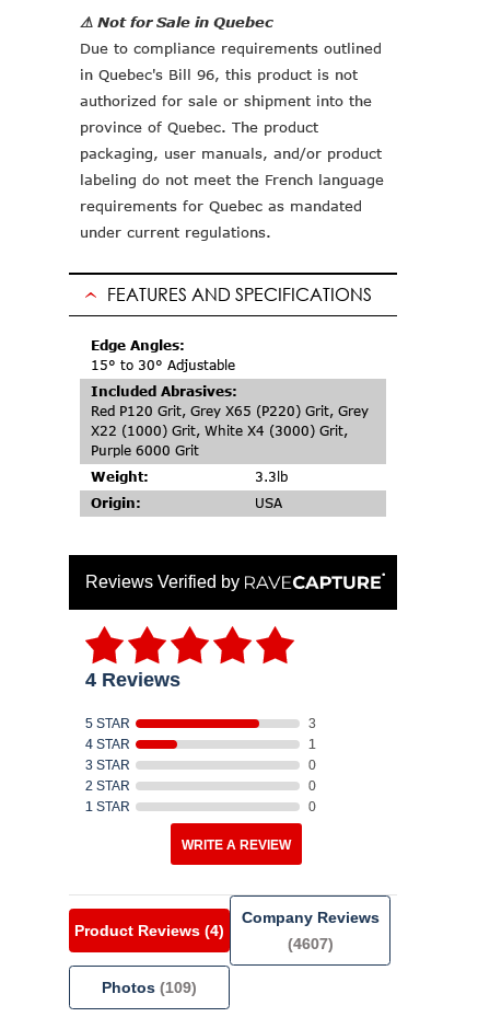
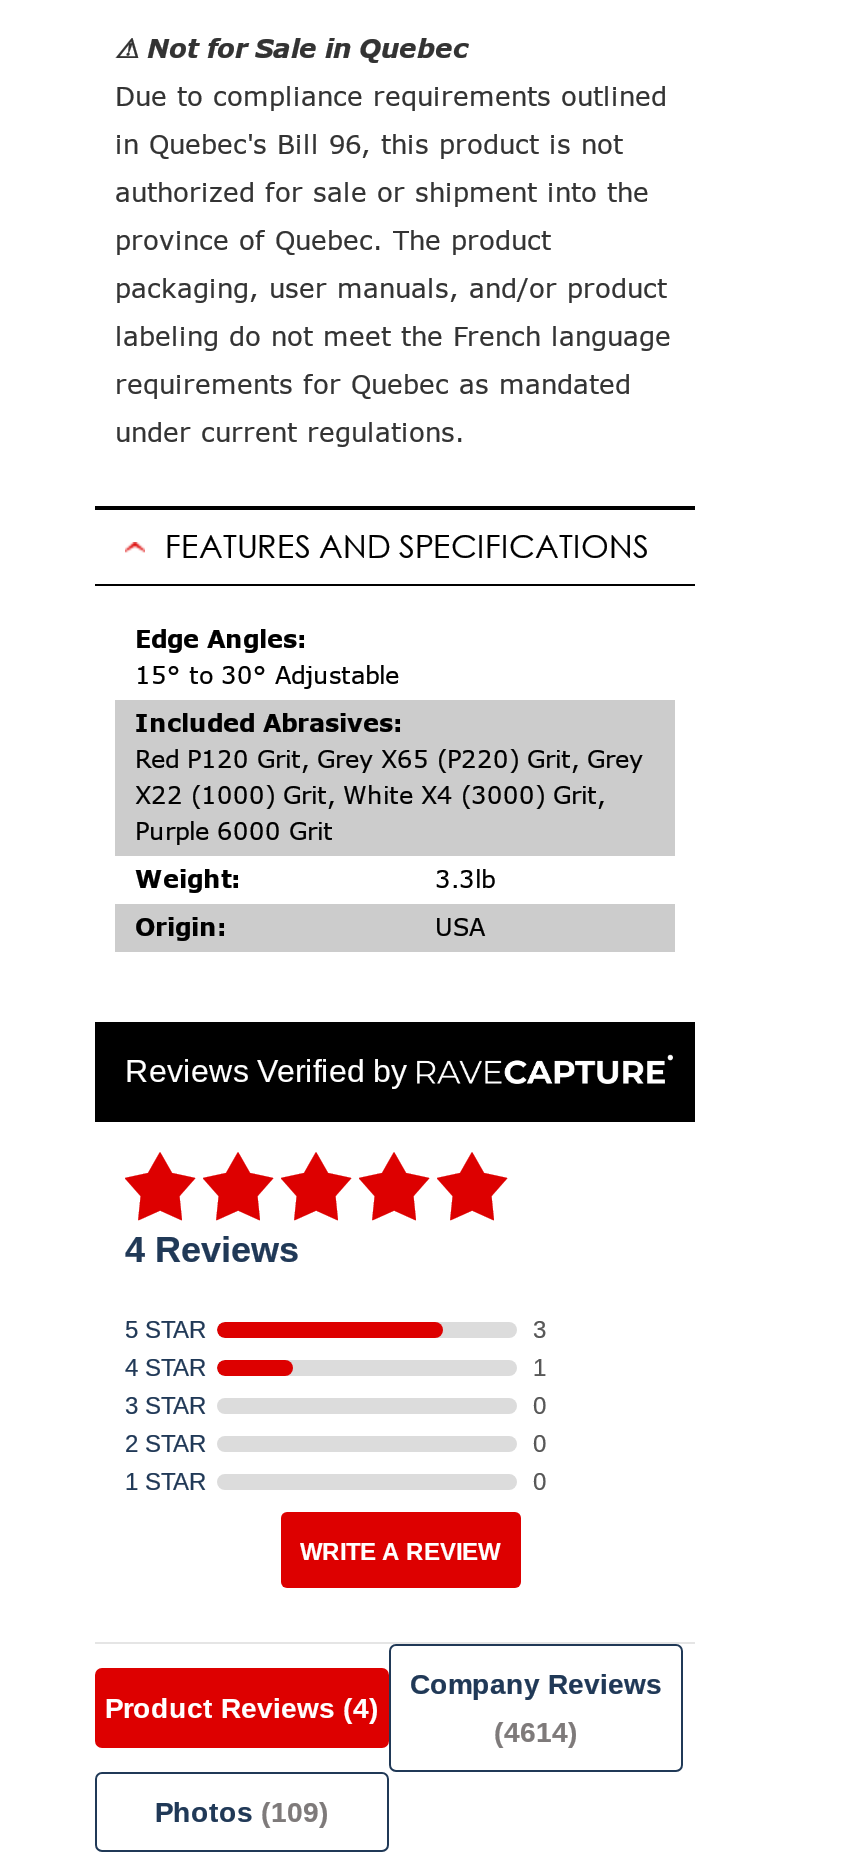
[287,935,333,953] (4607) -> [494,1717,578,1749] (4614)

